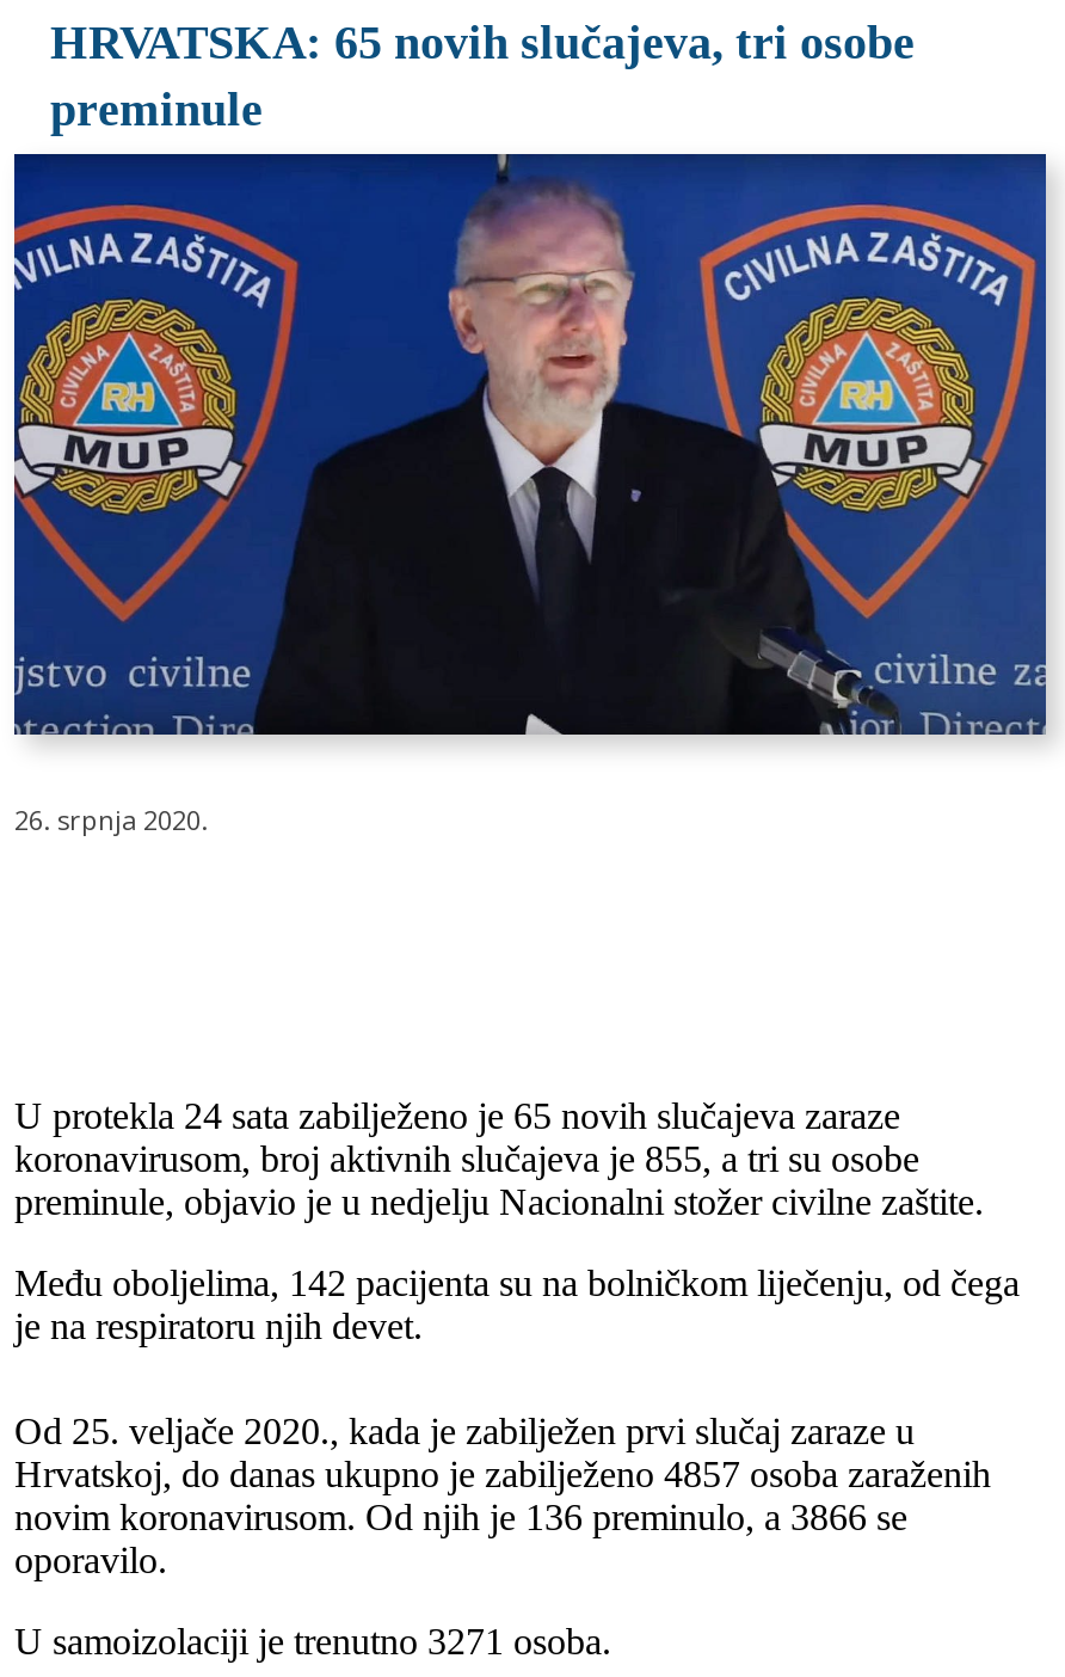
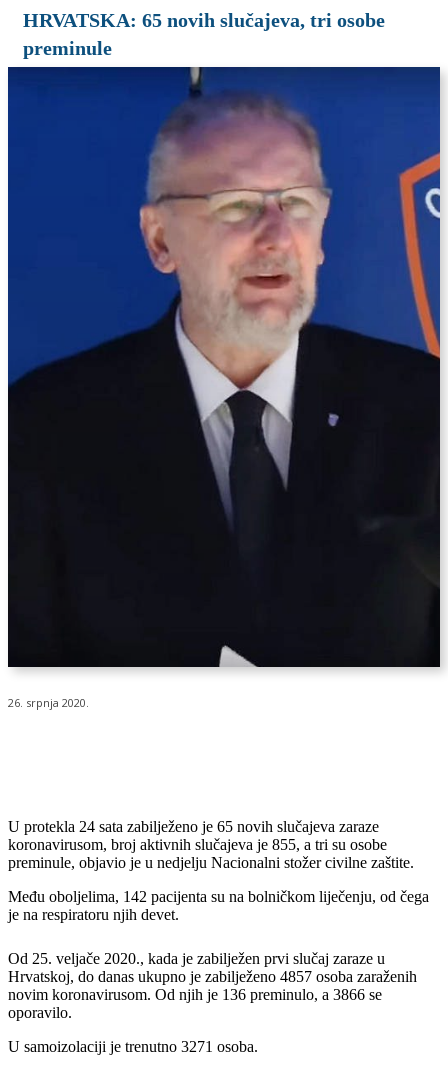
[12,152,1048,737] [image] -> [7,67,444,667] [image]

